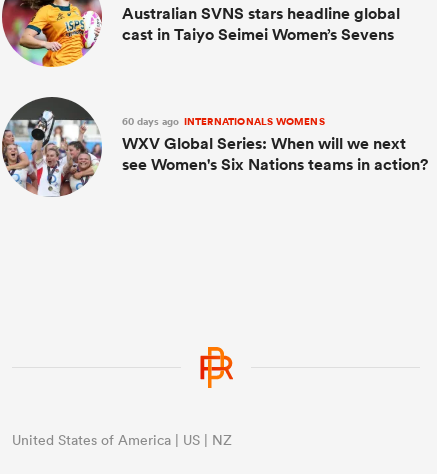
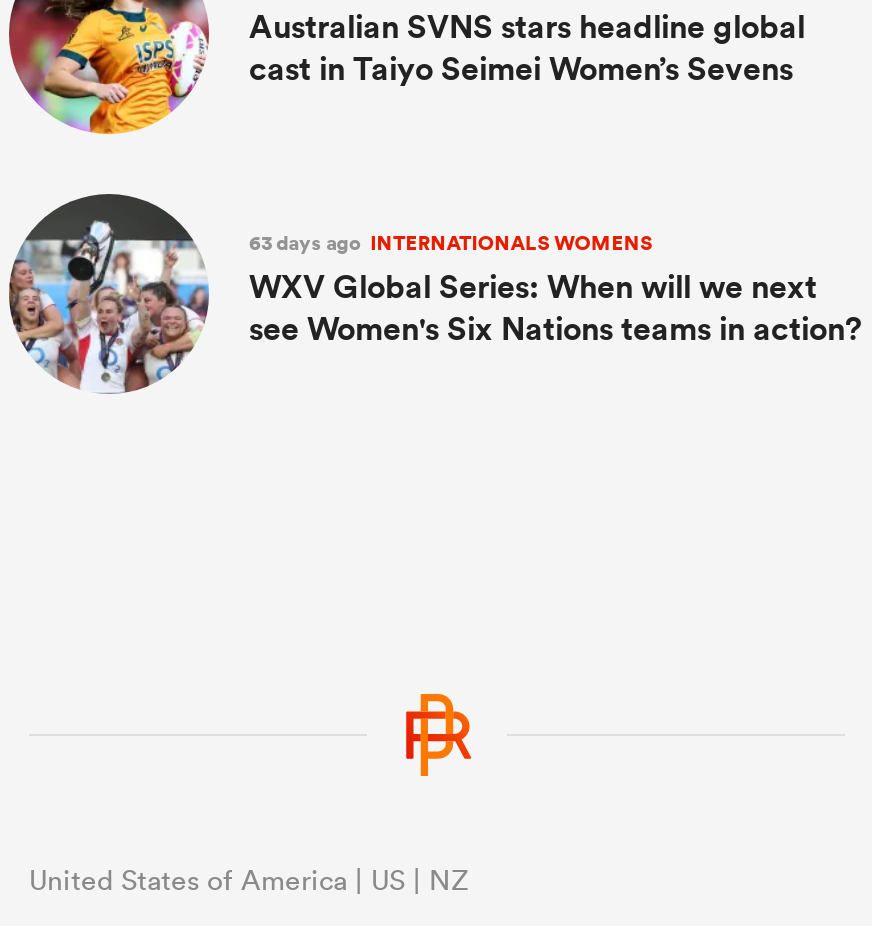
[122,113,325,128] 60 days ago INTERNATIONALS WOMENS -> [249,227,653,257] 63 days ago INTERNATIONALS WOMENS

